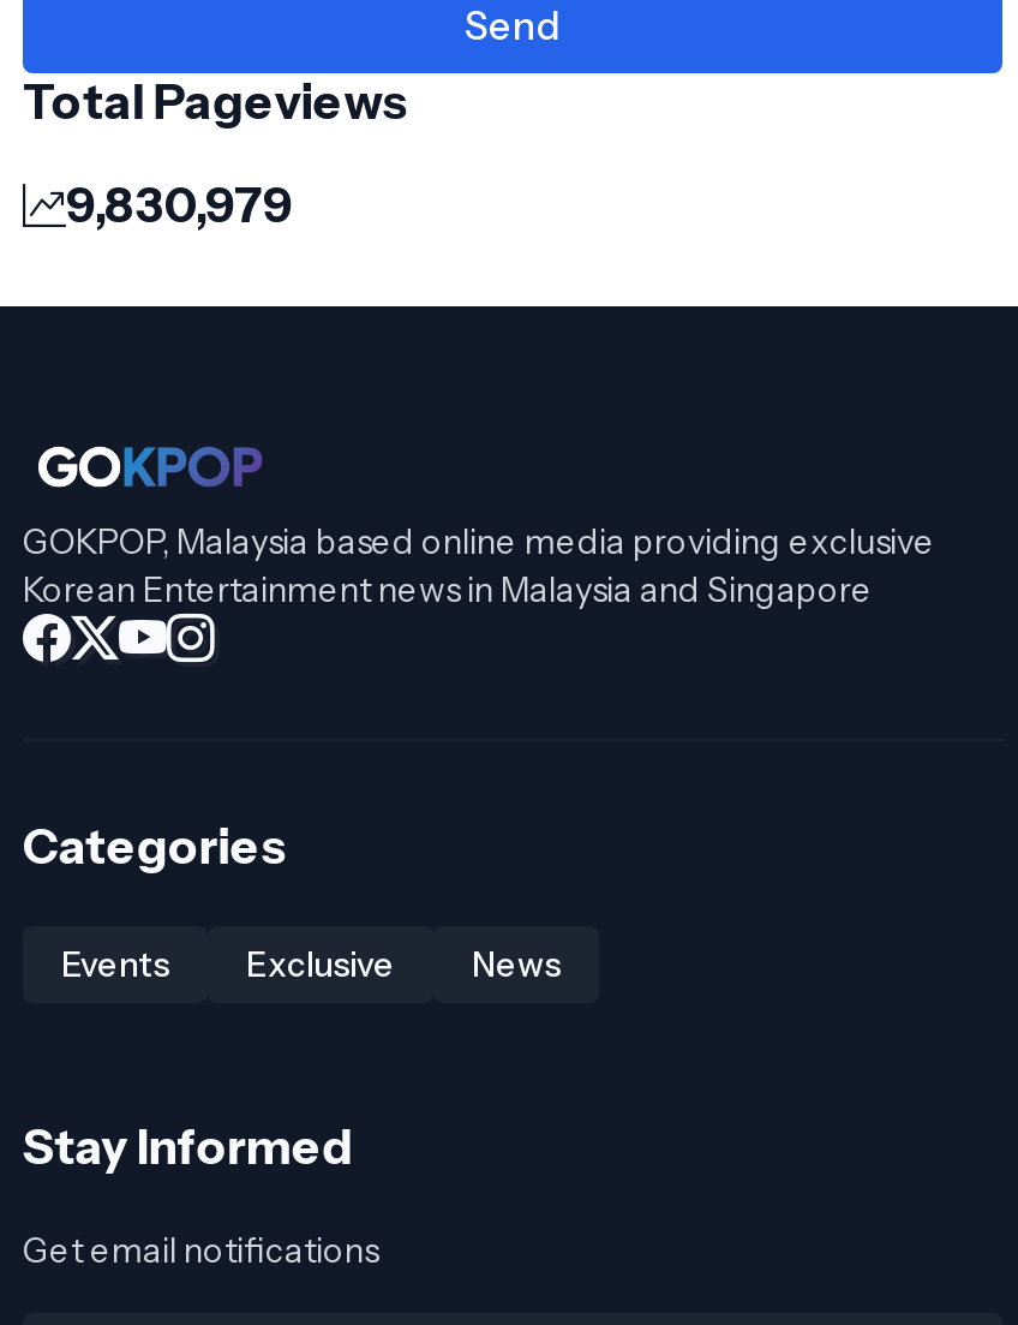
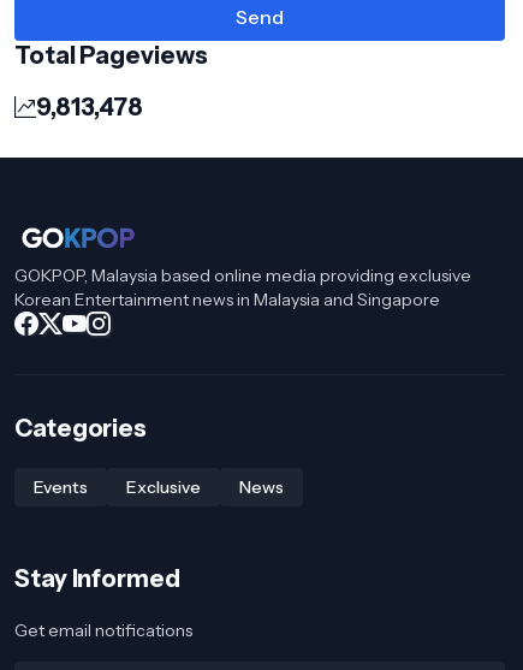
[66,177,294,234] 9,830,979 -> [36,93,143,121] 9,813,478

